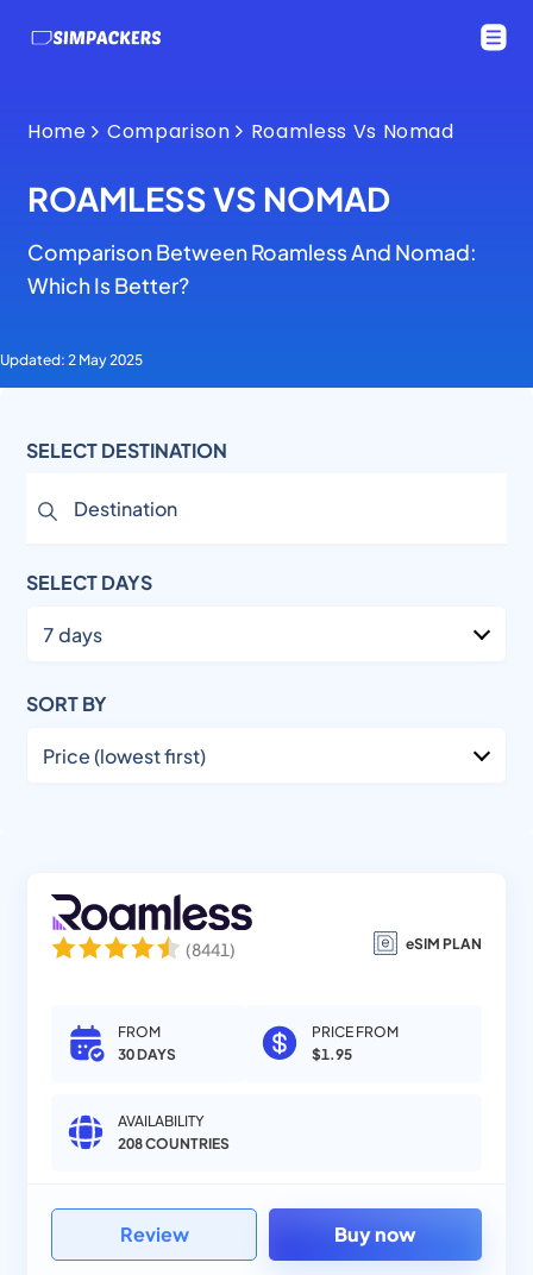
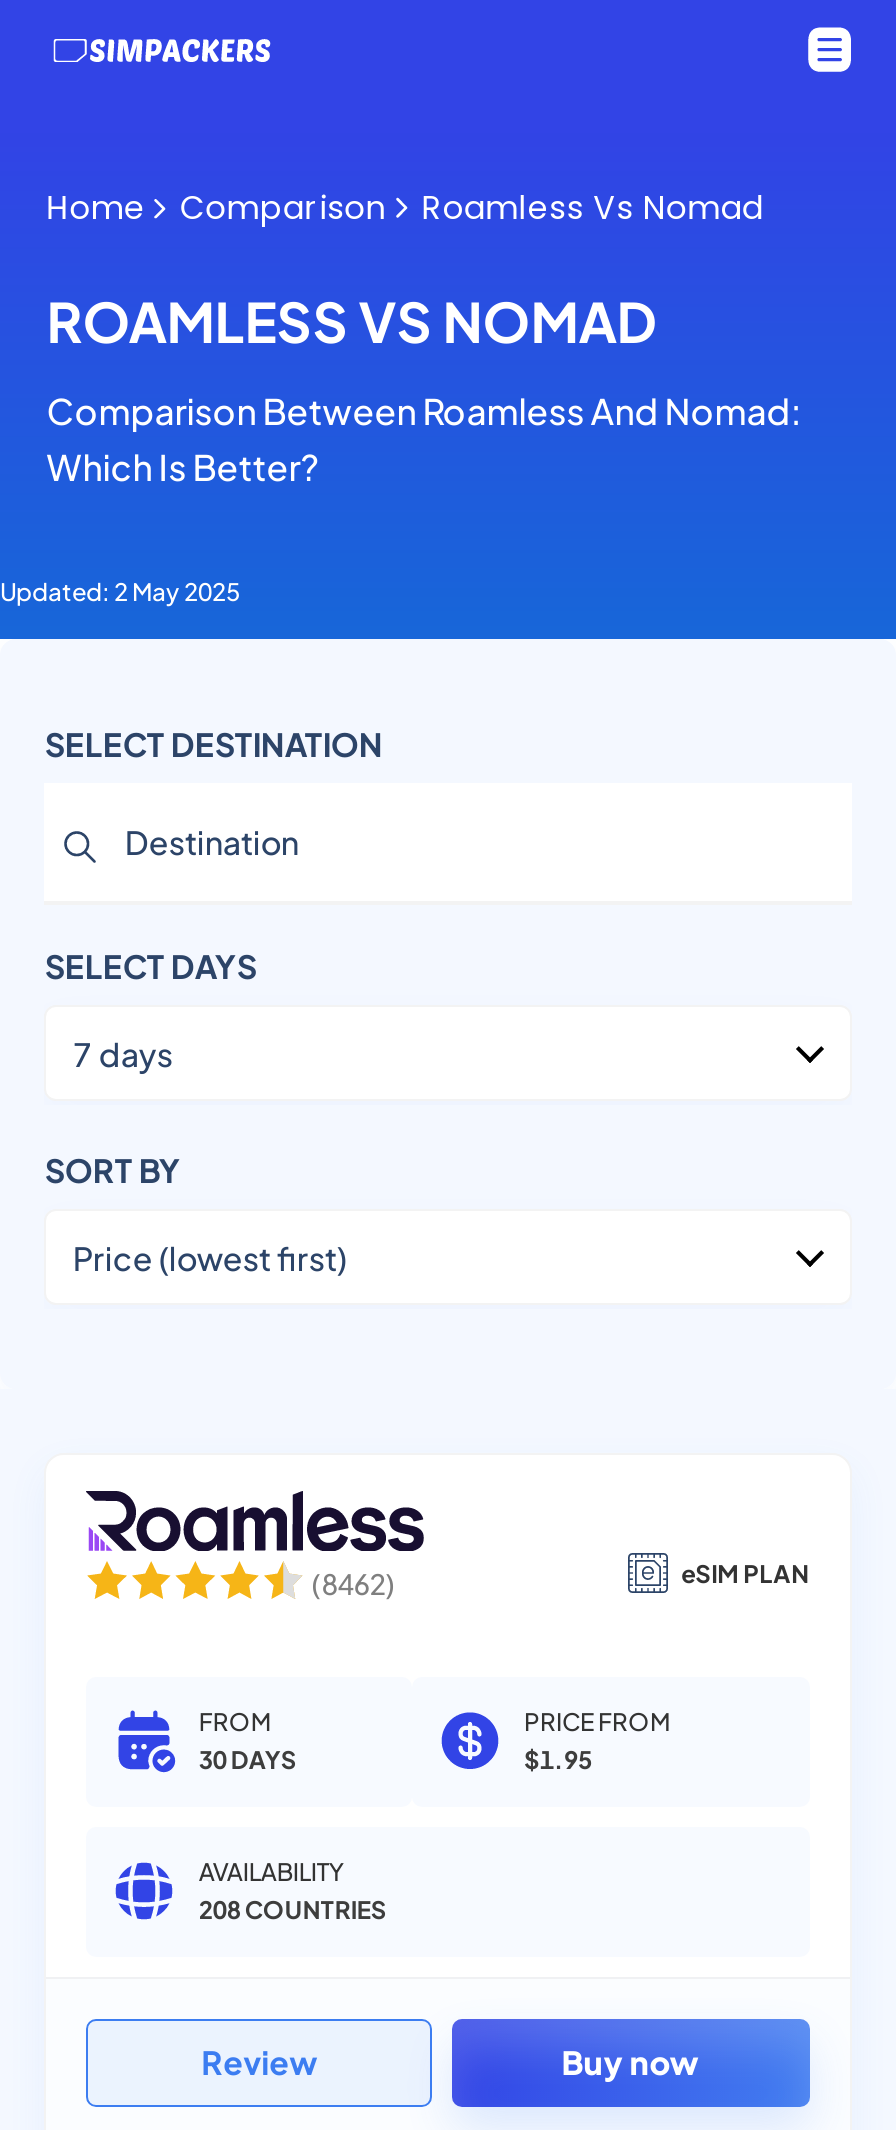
[185,938,235,960] (8441) -> [312,1565,396,1601] (8462)

